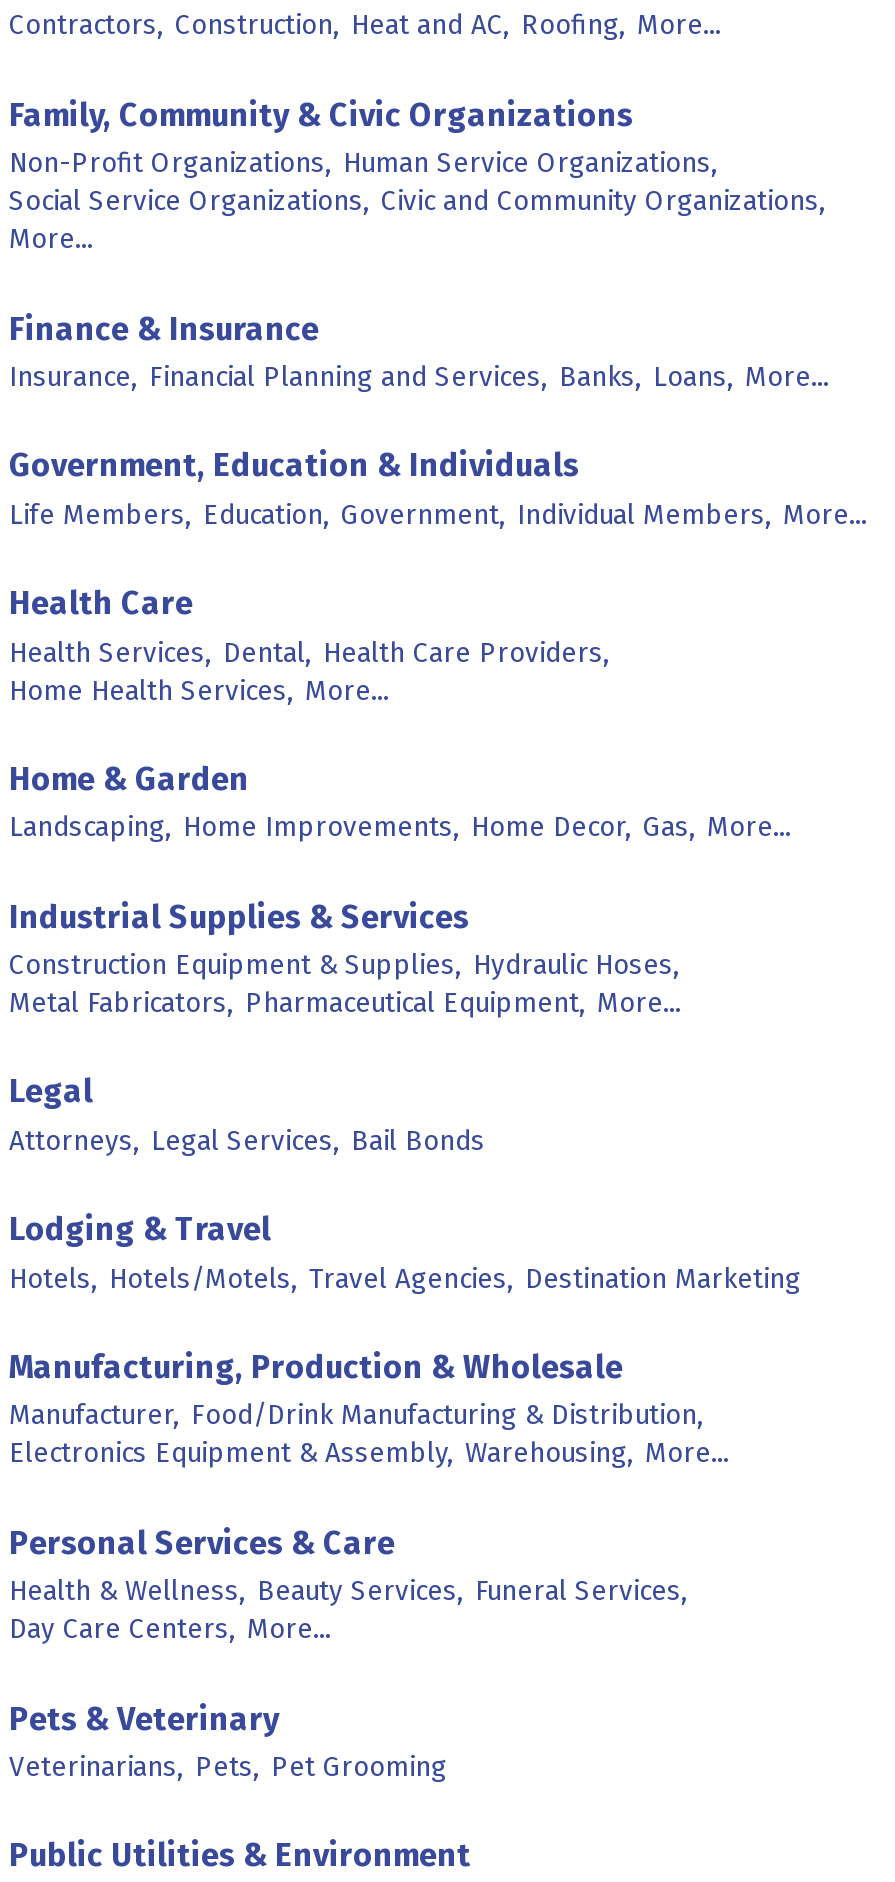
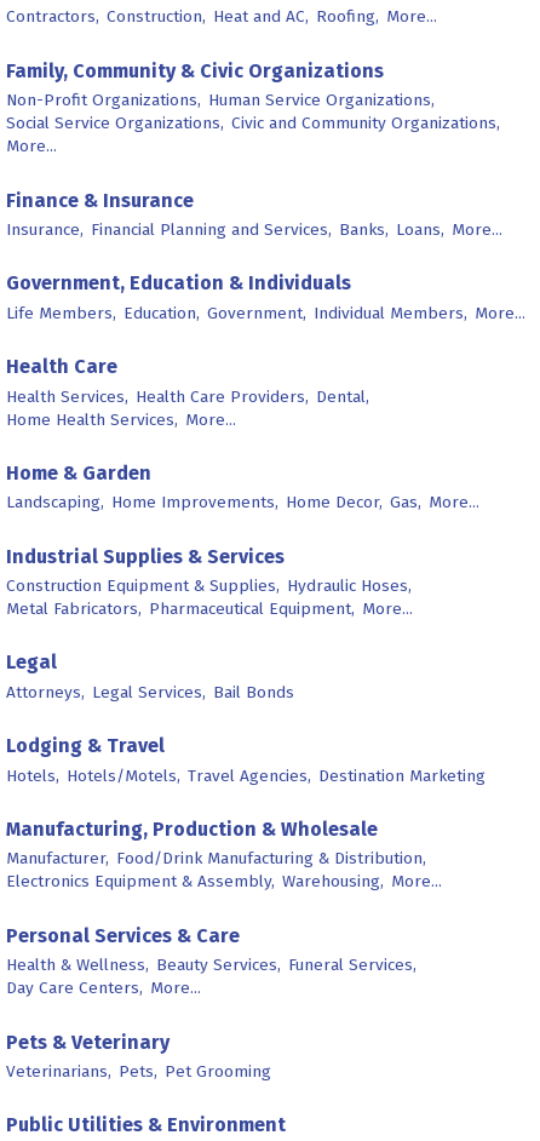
[9,635,609,669] Health Services, Dental, Health Care Providers, -> [6,386,369,406] Health Services, Health Care Providers, Dental,

